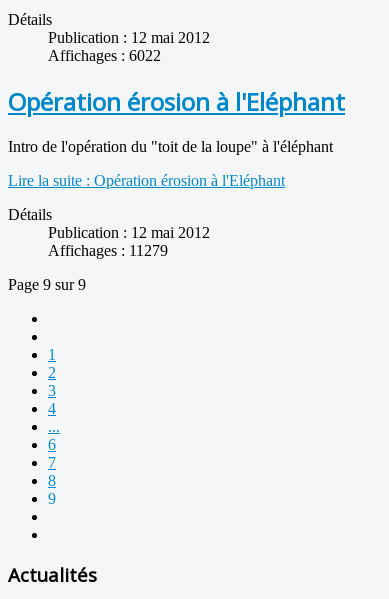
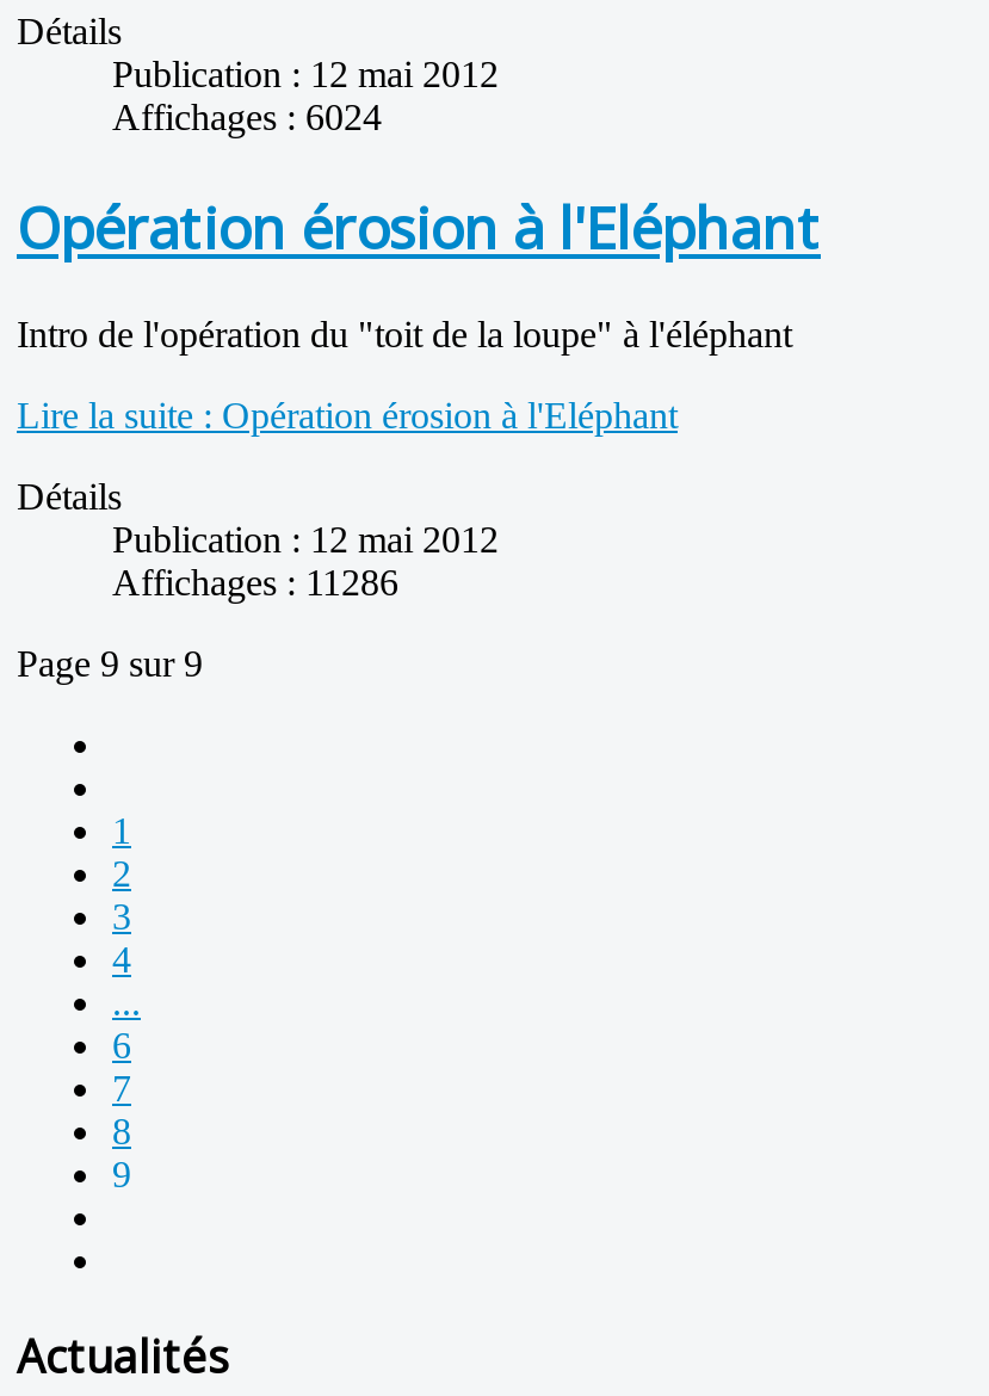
[48,47,161,64] Affichages : 6022 -> [112,96,382,137] Affichages : 6024
[48,242,168,259] Affichages : 11279 -> [112,561,398,602] Affichages : 11286

